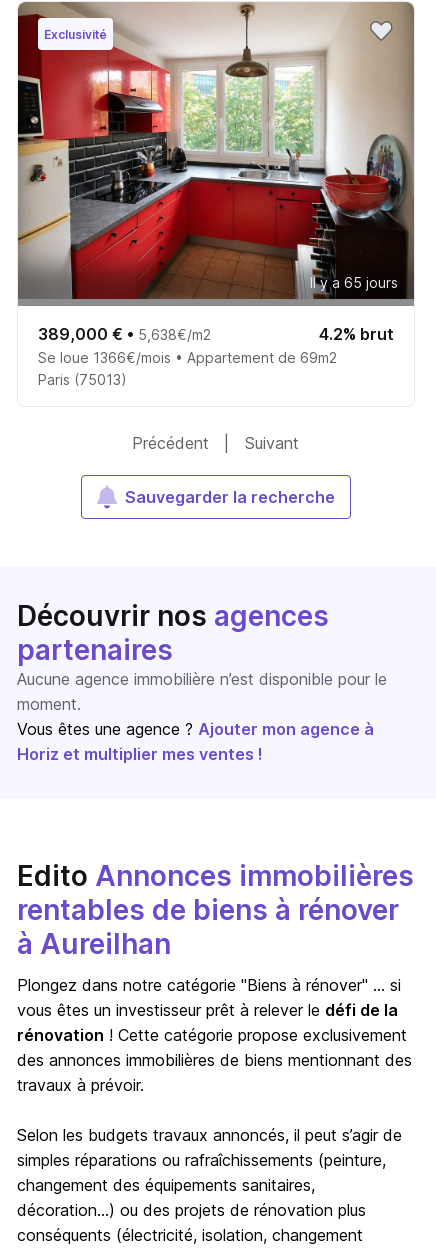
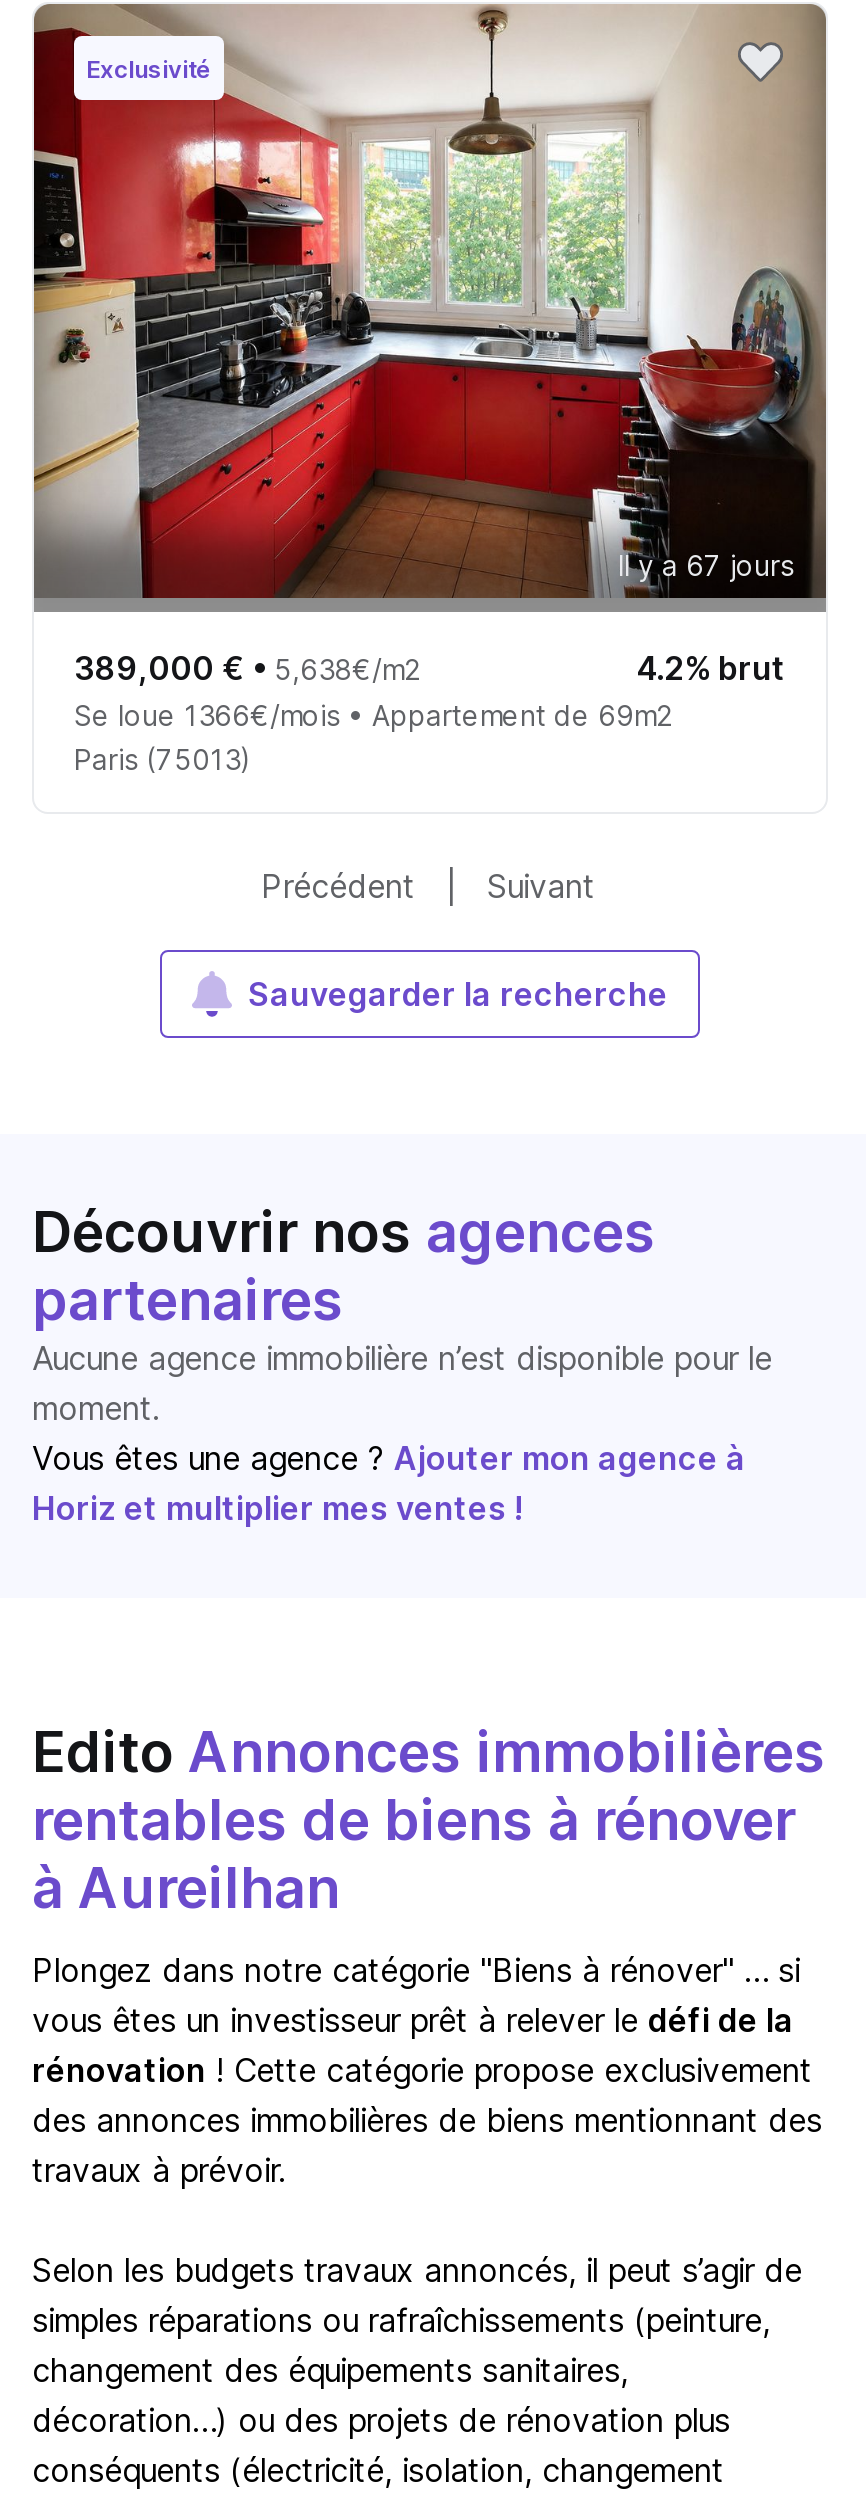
[310,274,398,291] Il y a 65 jours -> [618,548,794,582] Il y a 67 jours

